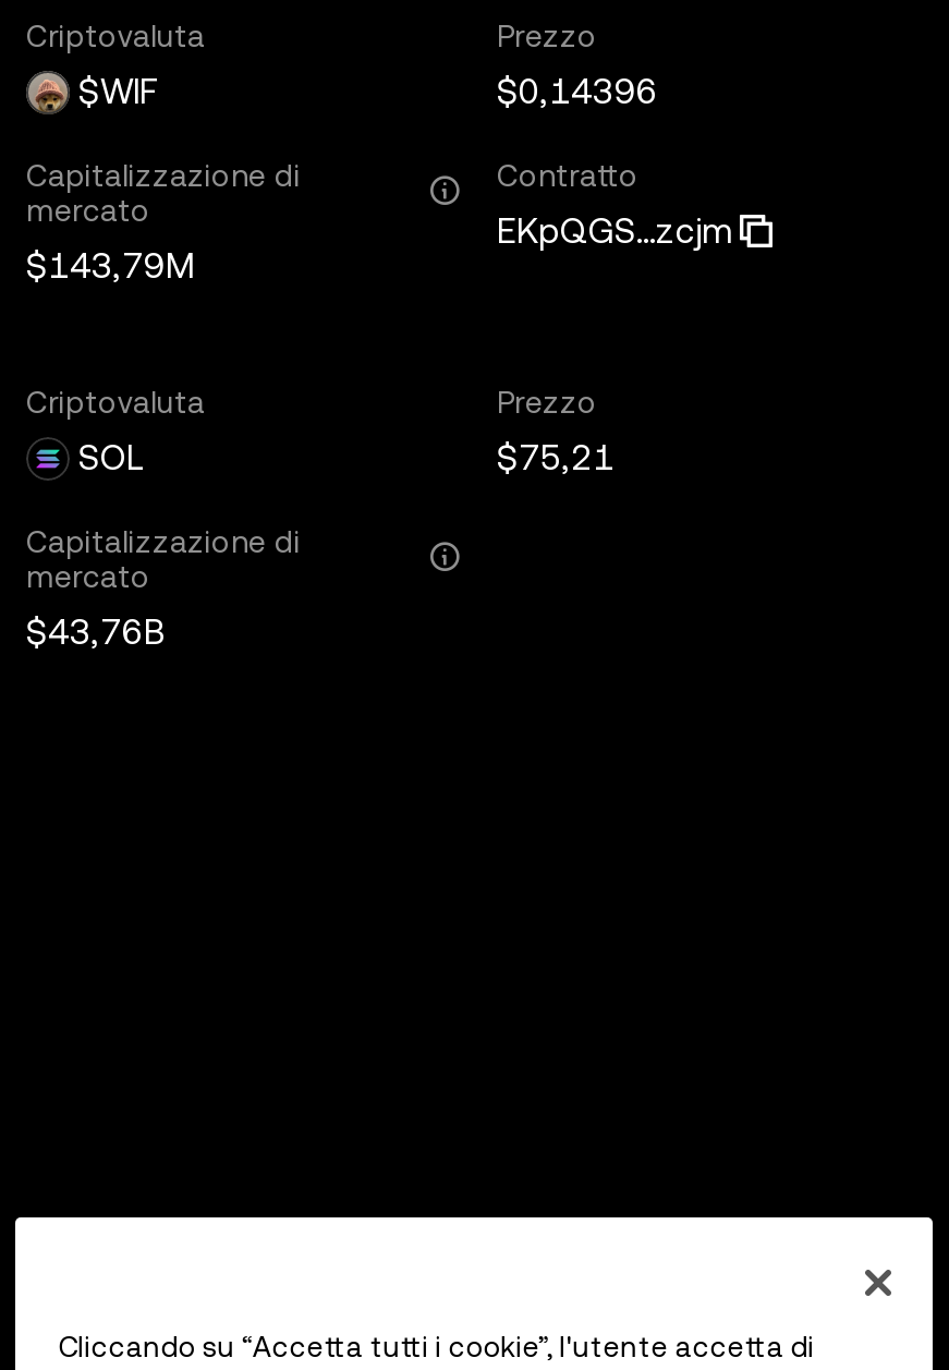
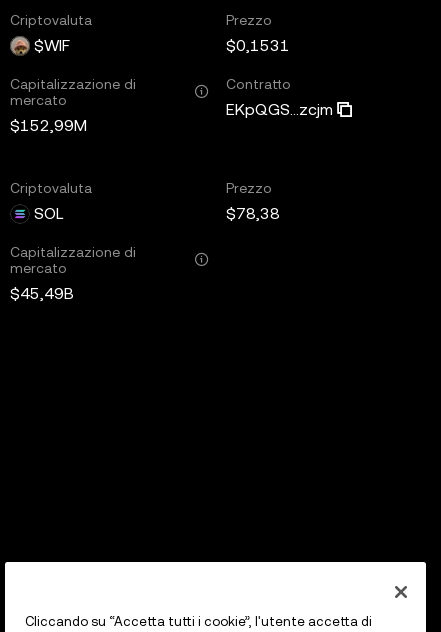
[497,70,658,111] $0,14396 -> [226,35,290,54] $0,1531
[26,244,194,286] $143,79M -> [10,115,87,134] $152,99M
[497,436,615,477] $75,21 -> [226,203,280,222] $78,38
[26,610,166,652] $43,76B -> [10,283,74,302] $45,49B

